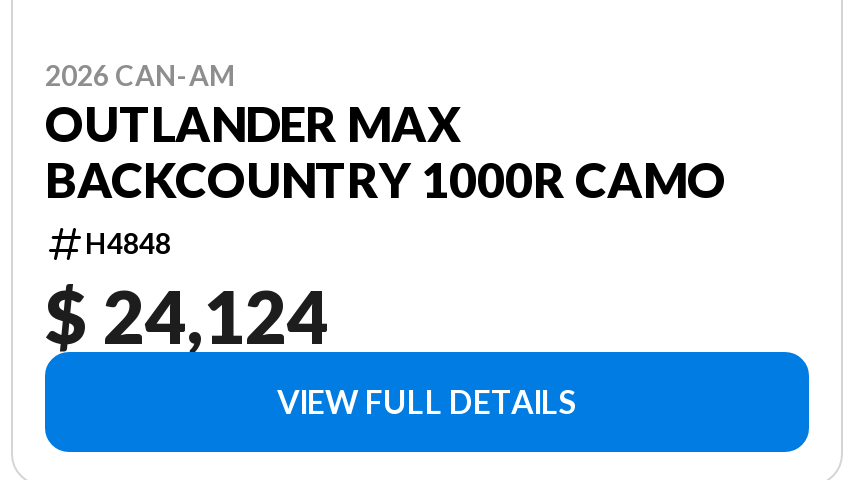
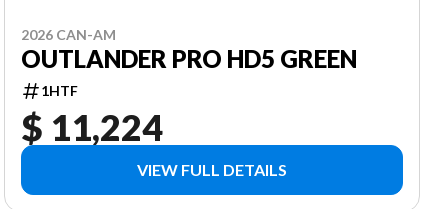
[45,94,727,360] OUTLANDER MAX | BACKCOUNTRY 1000R CAMO | H4848 | $ 24,124 -> [21,44,357,149] OUTLANDER PRO HD5 GREEN | 1HTF | $ 11,224

